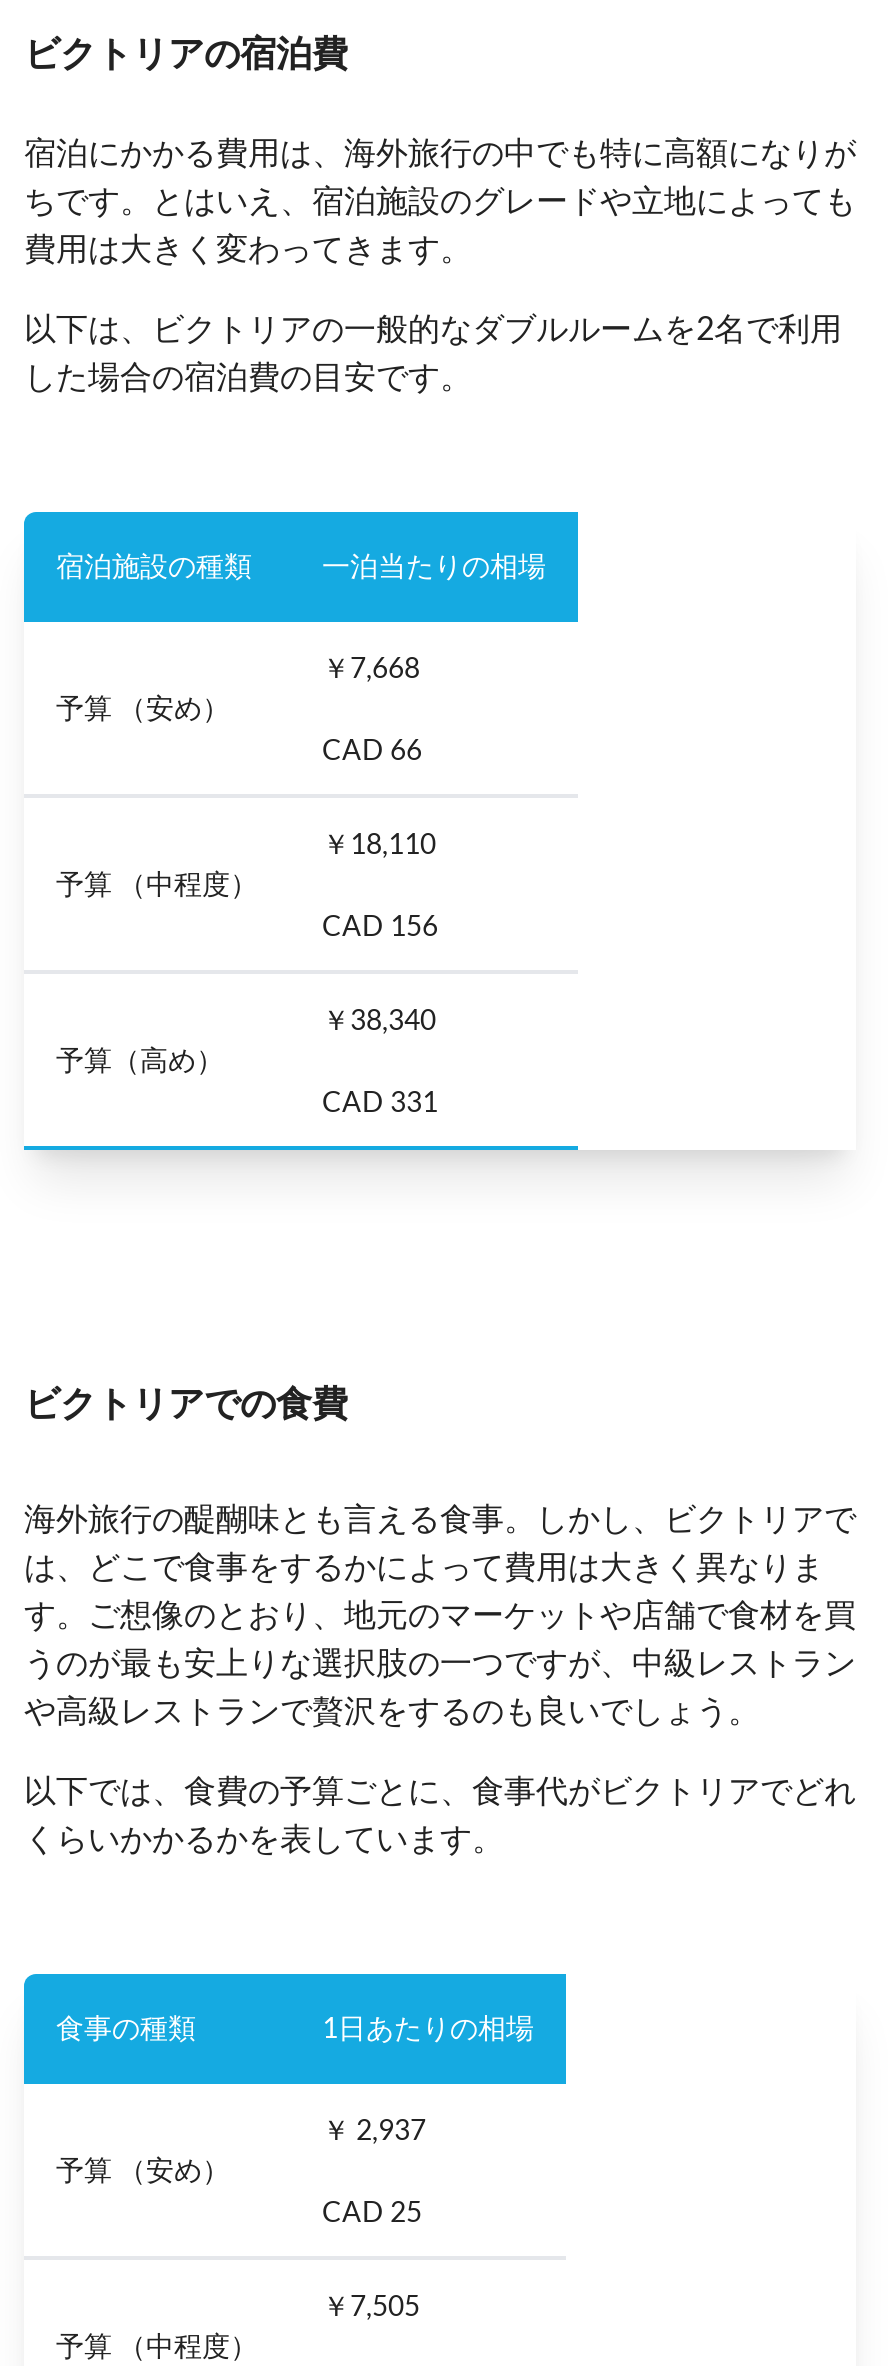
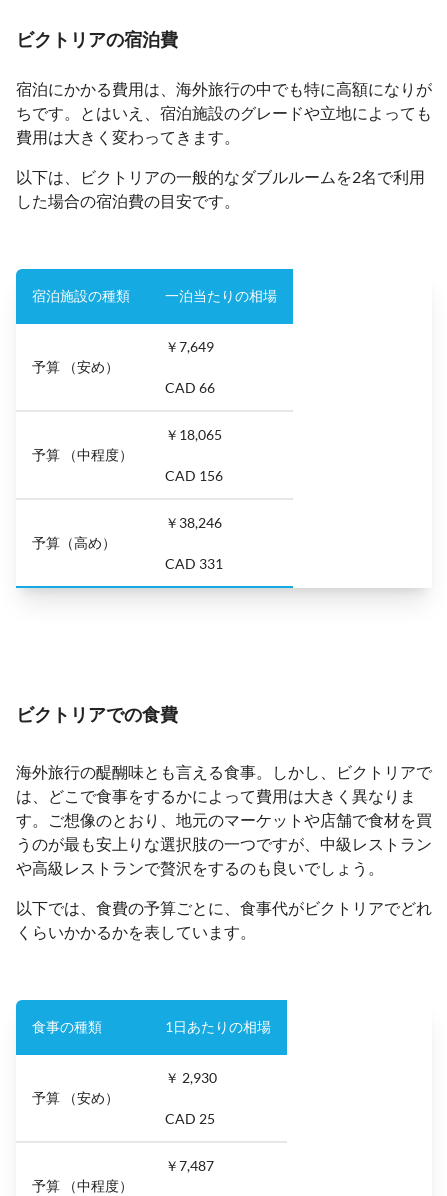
[322,649,420,683] ￥7,668 -> [165,338,214,355] ￥7,649
[322,825,436,859] ￥18,110 -> [165,426,222,443] ￥18,065
[322,1001,436,1035] ￥38,340 -> [165,514,222,531] ￥38,246
[322,2111,426,2145] ￥ 2,937 -> [165,1069,217,1086] ￥ 2,930
[322,2287,420,2321] ￥7,505 -> [165,1157,214,1174] ￥7,487

